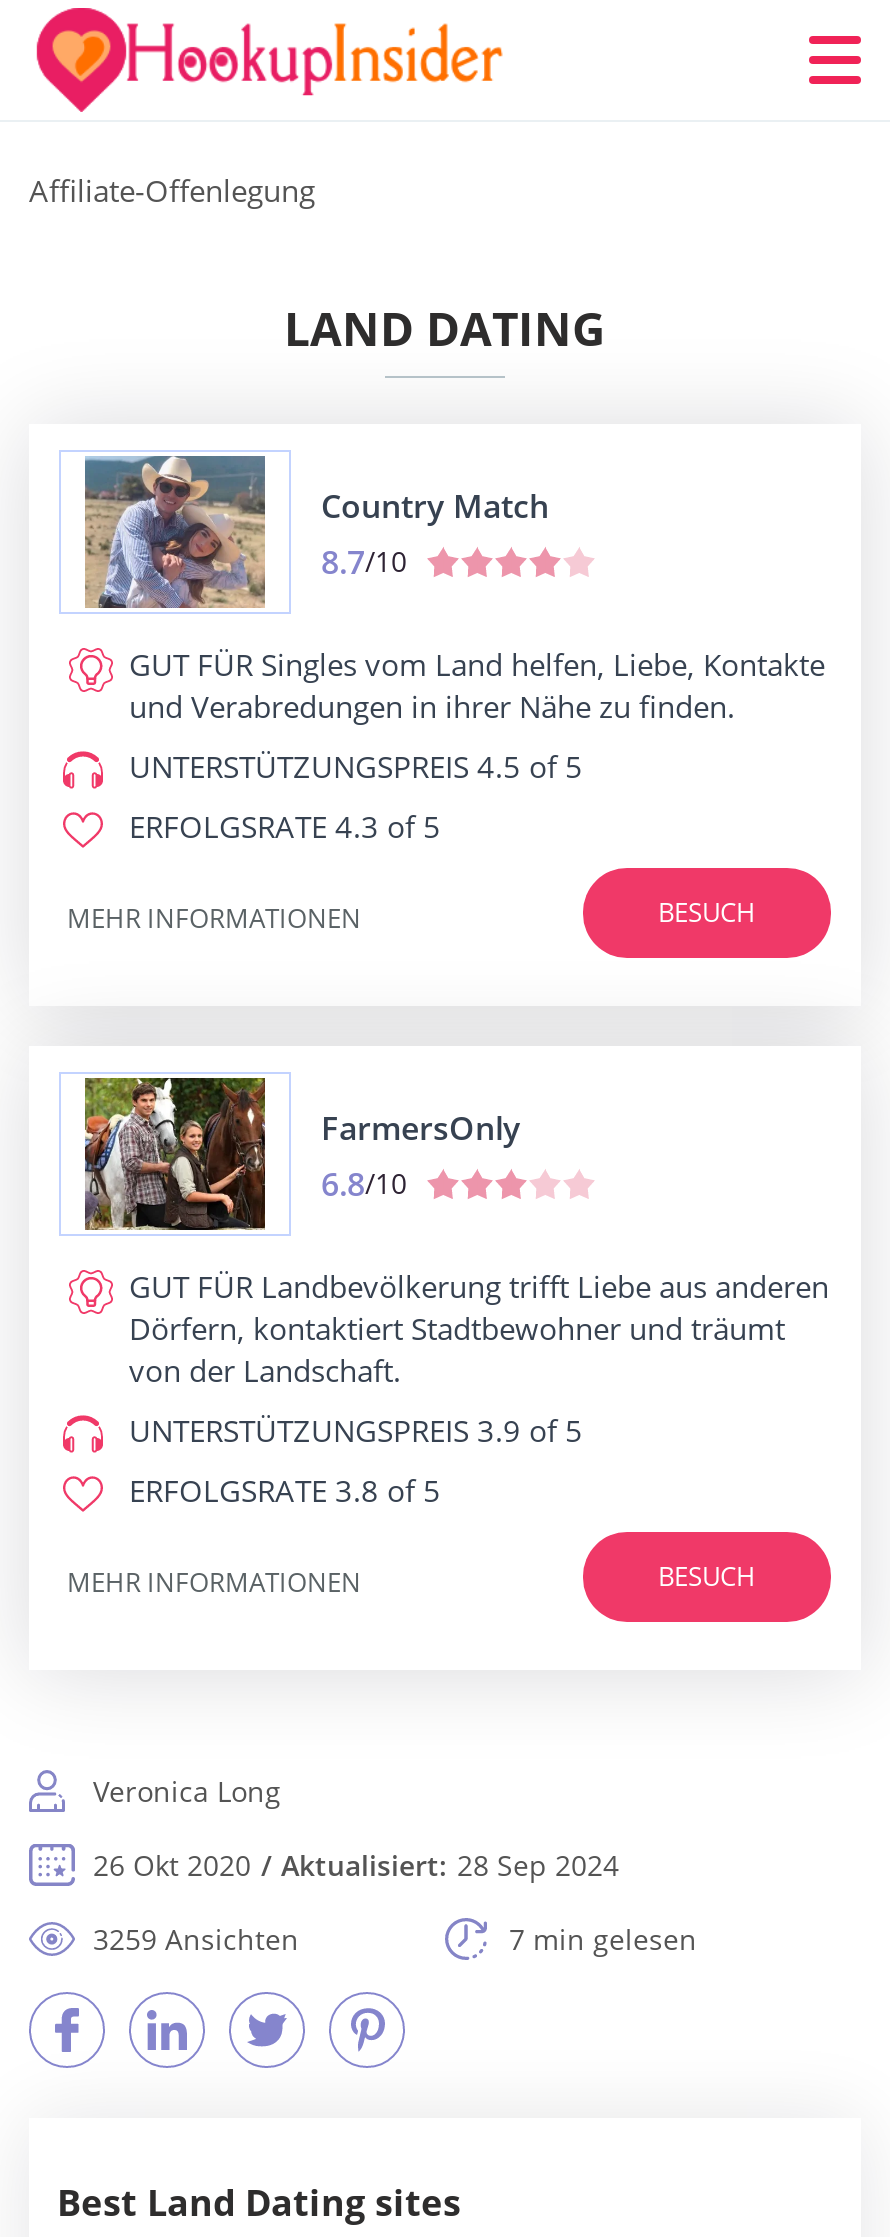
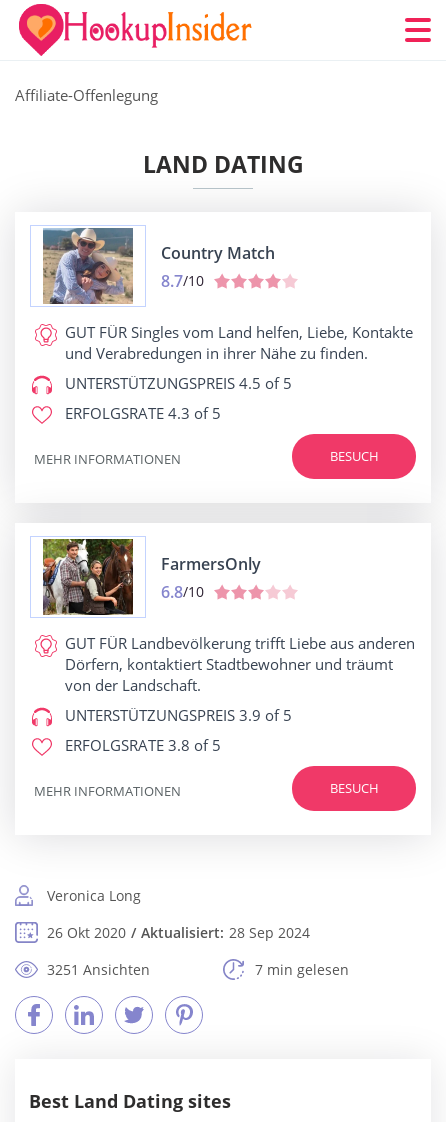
[93,1920,299,1958] 3259 Ansichten -> [47,960,150,979] 3251 Ansichten

